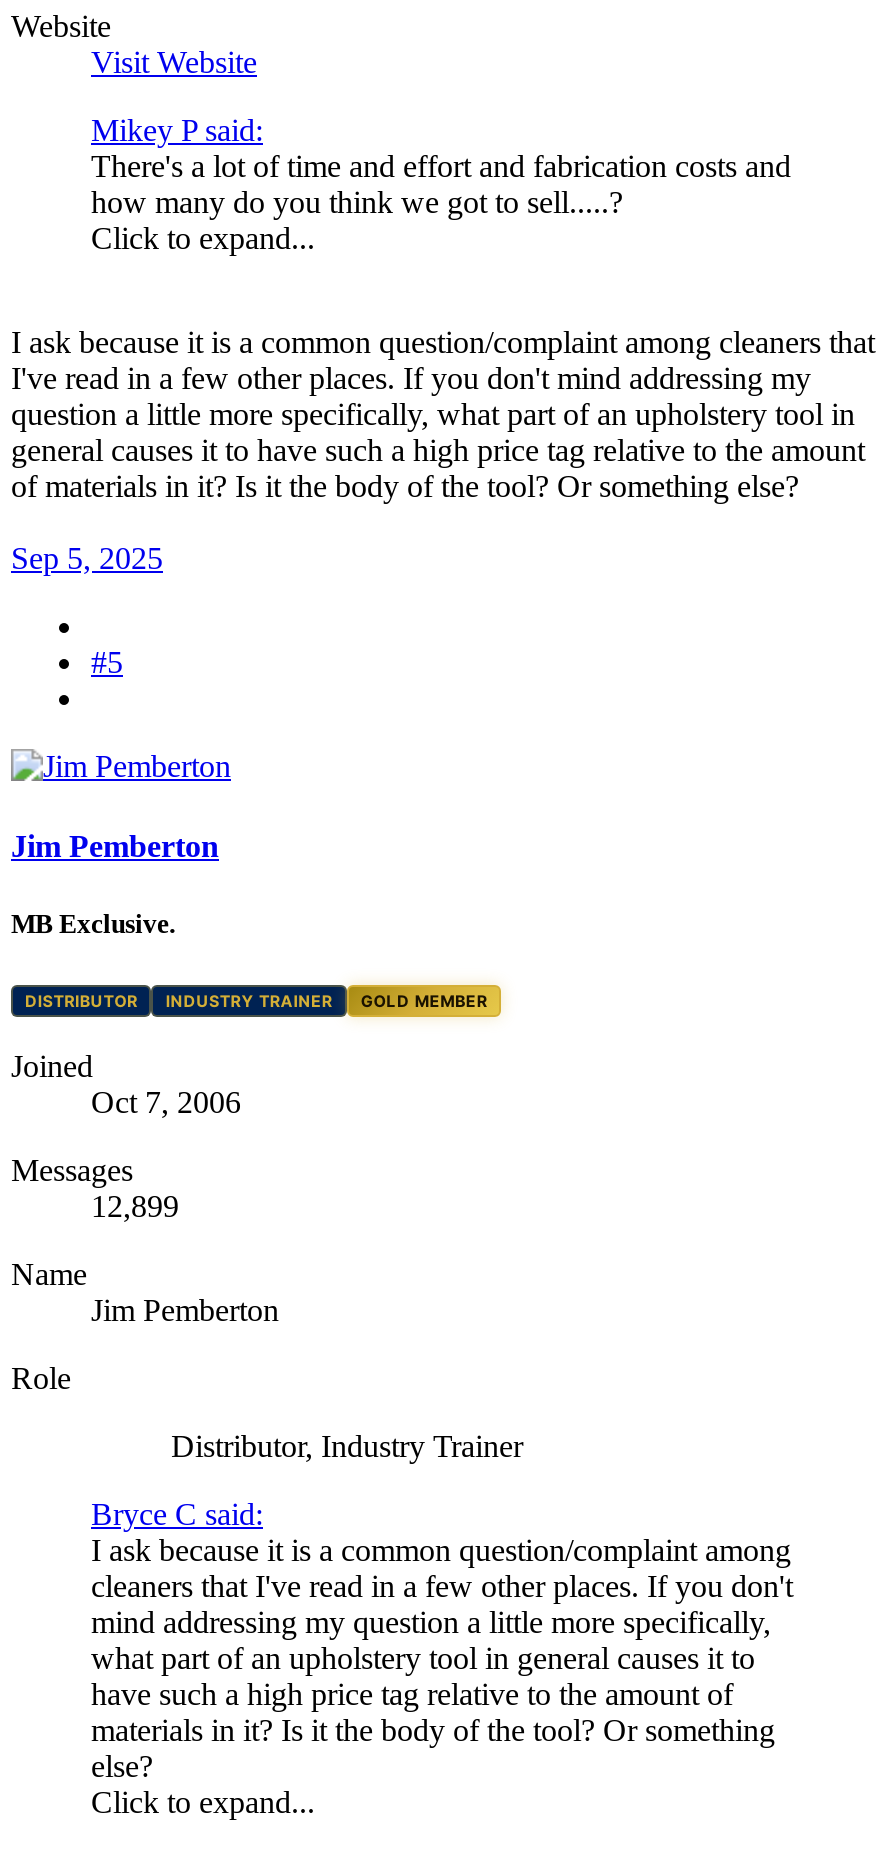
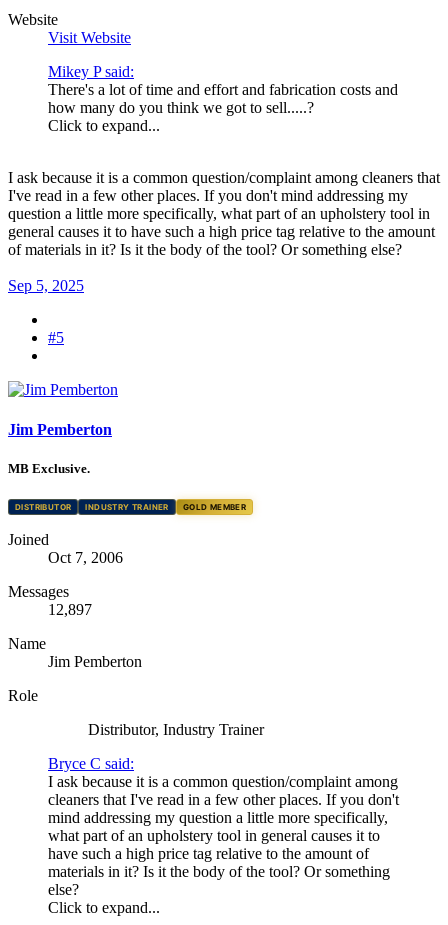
[91,1189,179,1223] 12,899 -> [48,601,92,618] 12,897

